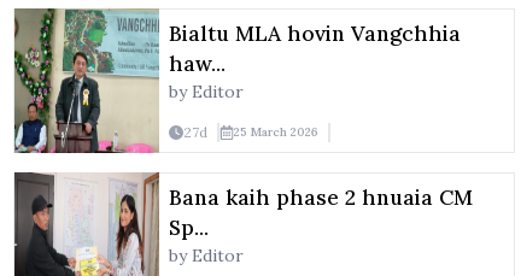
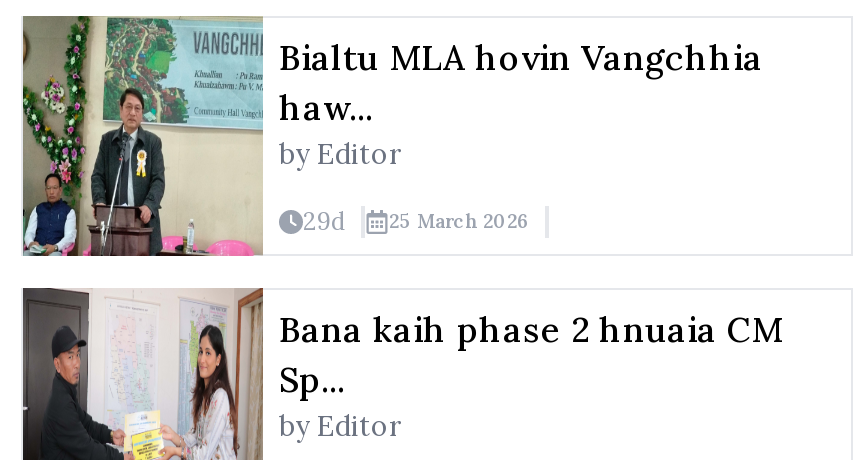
[183,122,318,140] 27d 25 March 2026 -> [303,205,529,235] 29d 25 March 2026

